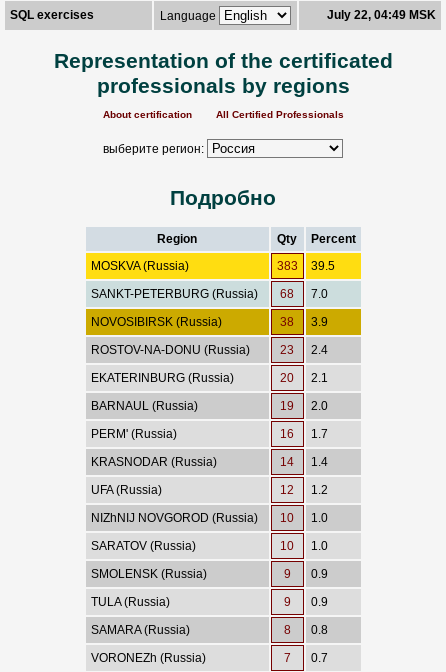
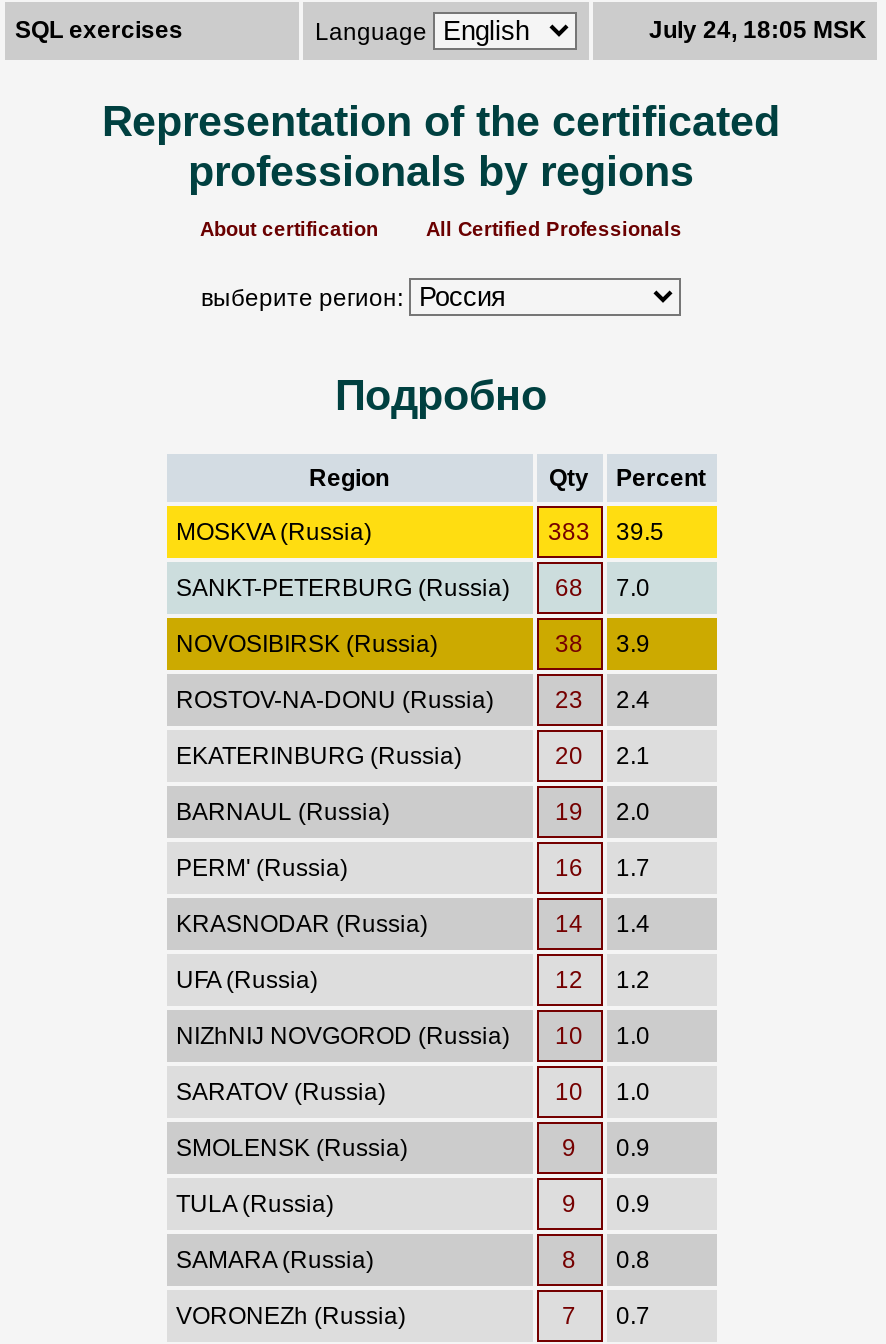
[327,8,436,22] July 22, 04:49 MSK -> [649,16,867,44] July 24, 18:05 MSK

